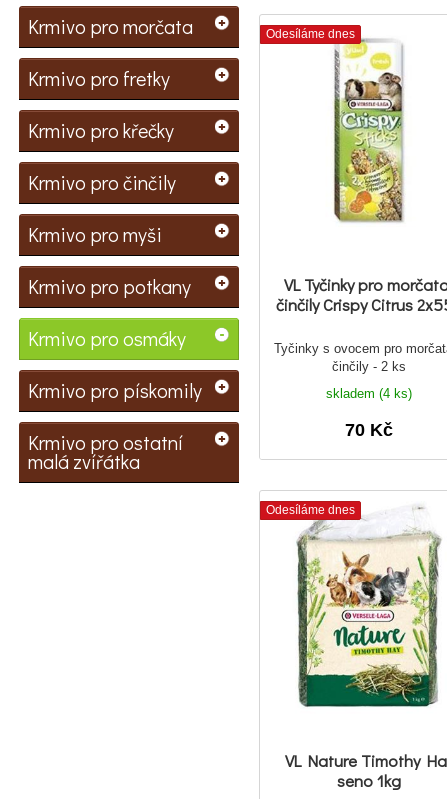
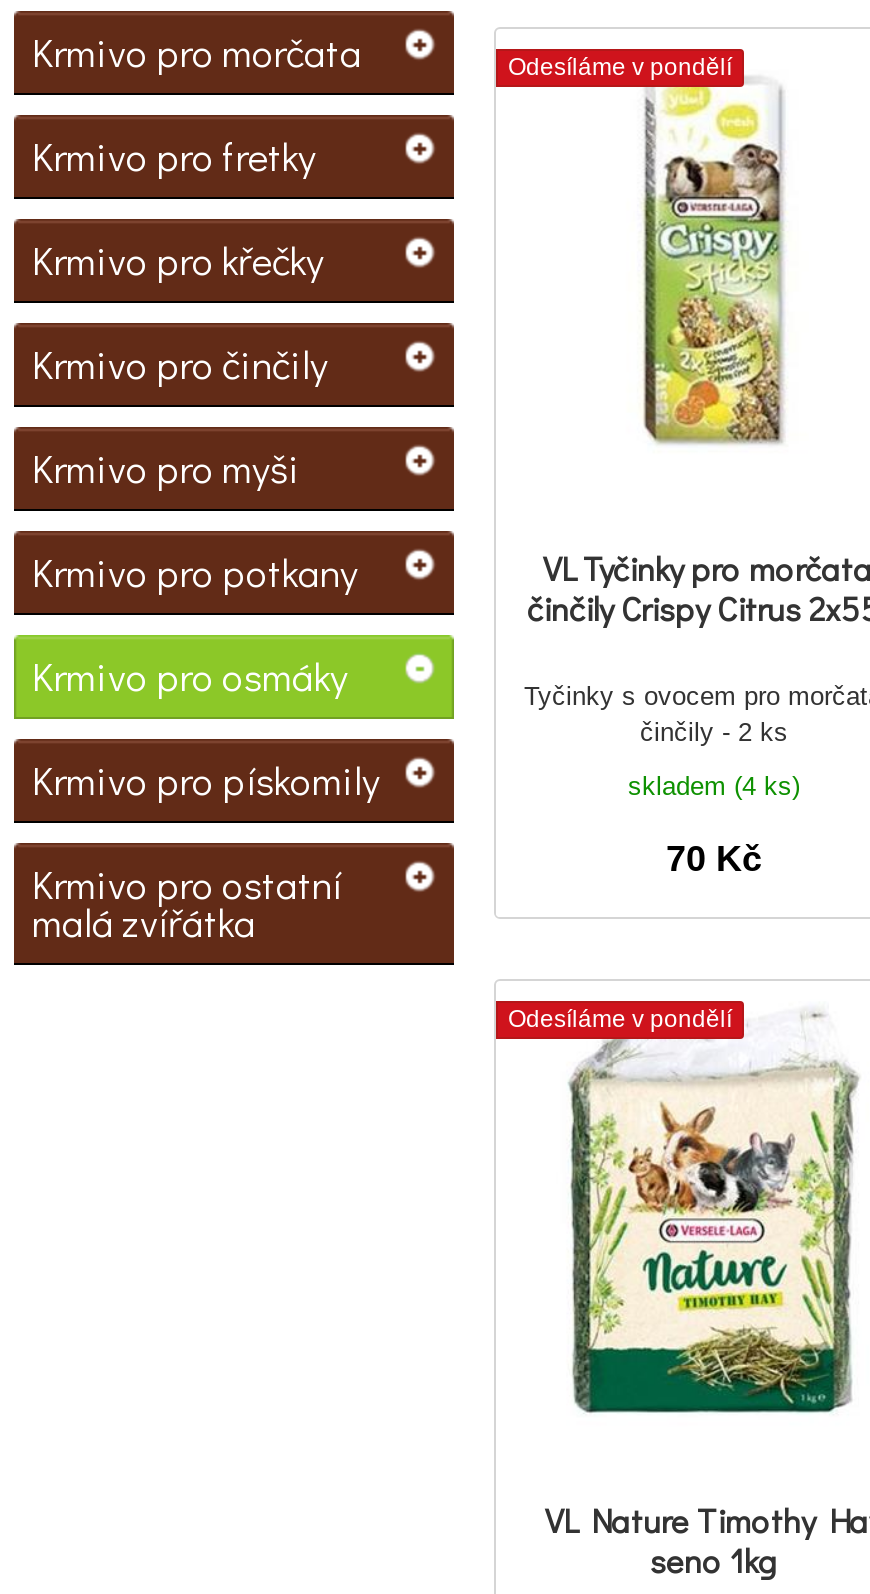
[266,27,355,41] Odesíláme dnes -> [508,53,732,81] Odesíláme v pondělí
[266,503,355,517] Odesíláme dnes -> [508,1005,732,1033] Odesíláme v pondělí

